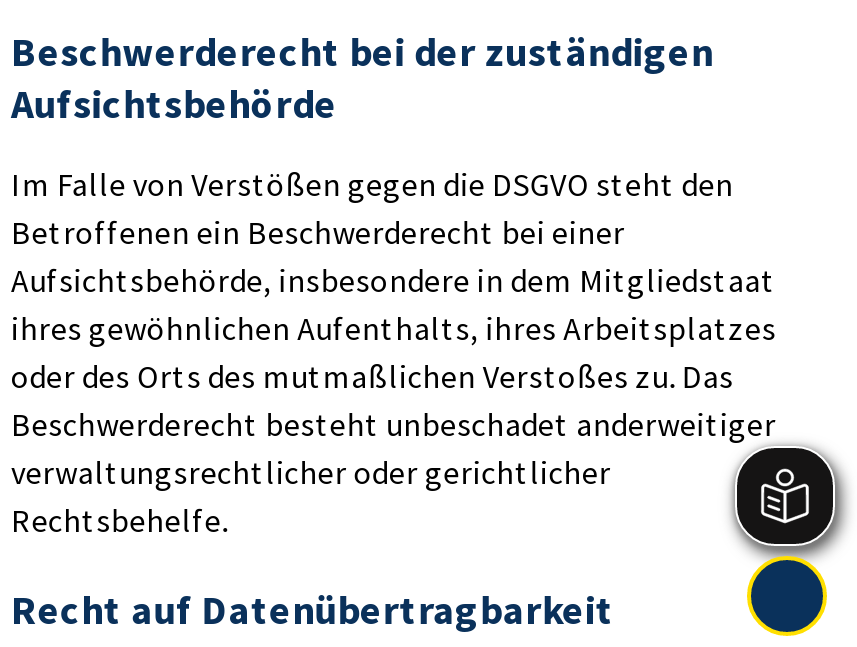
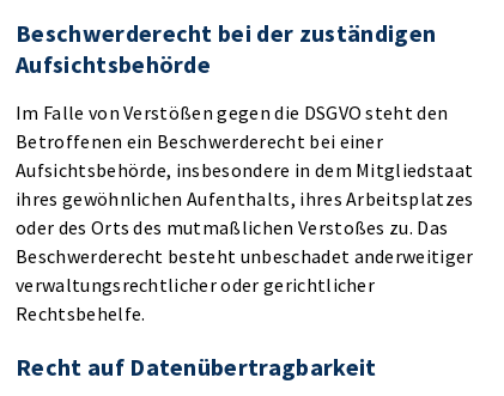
[729,442,849,638] [image] -> none

